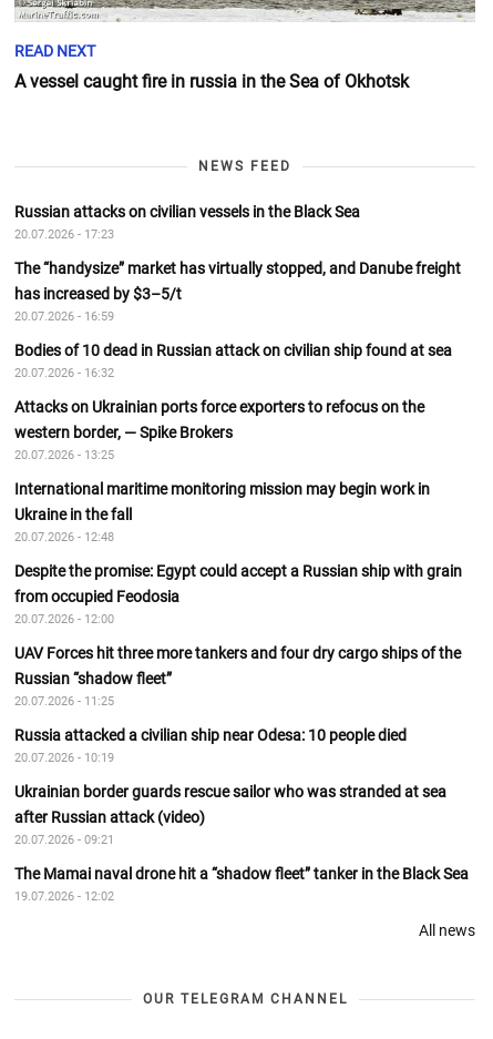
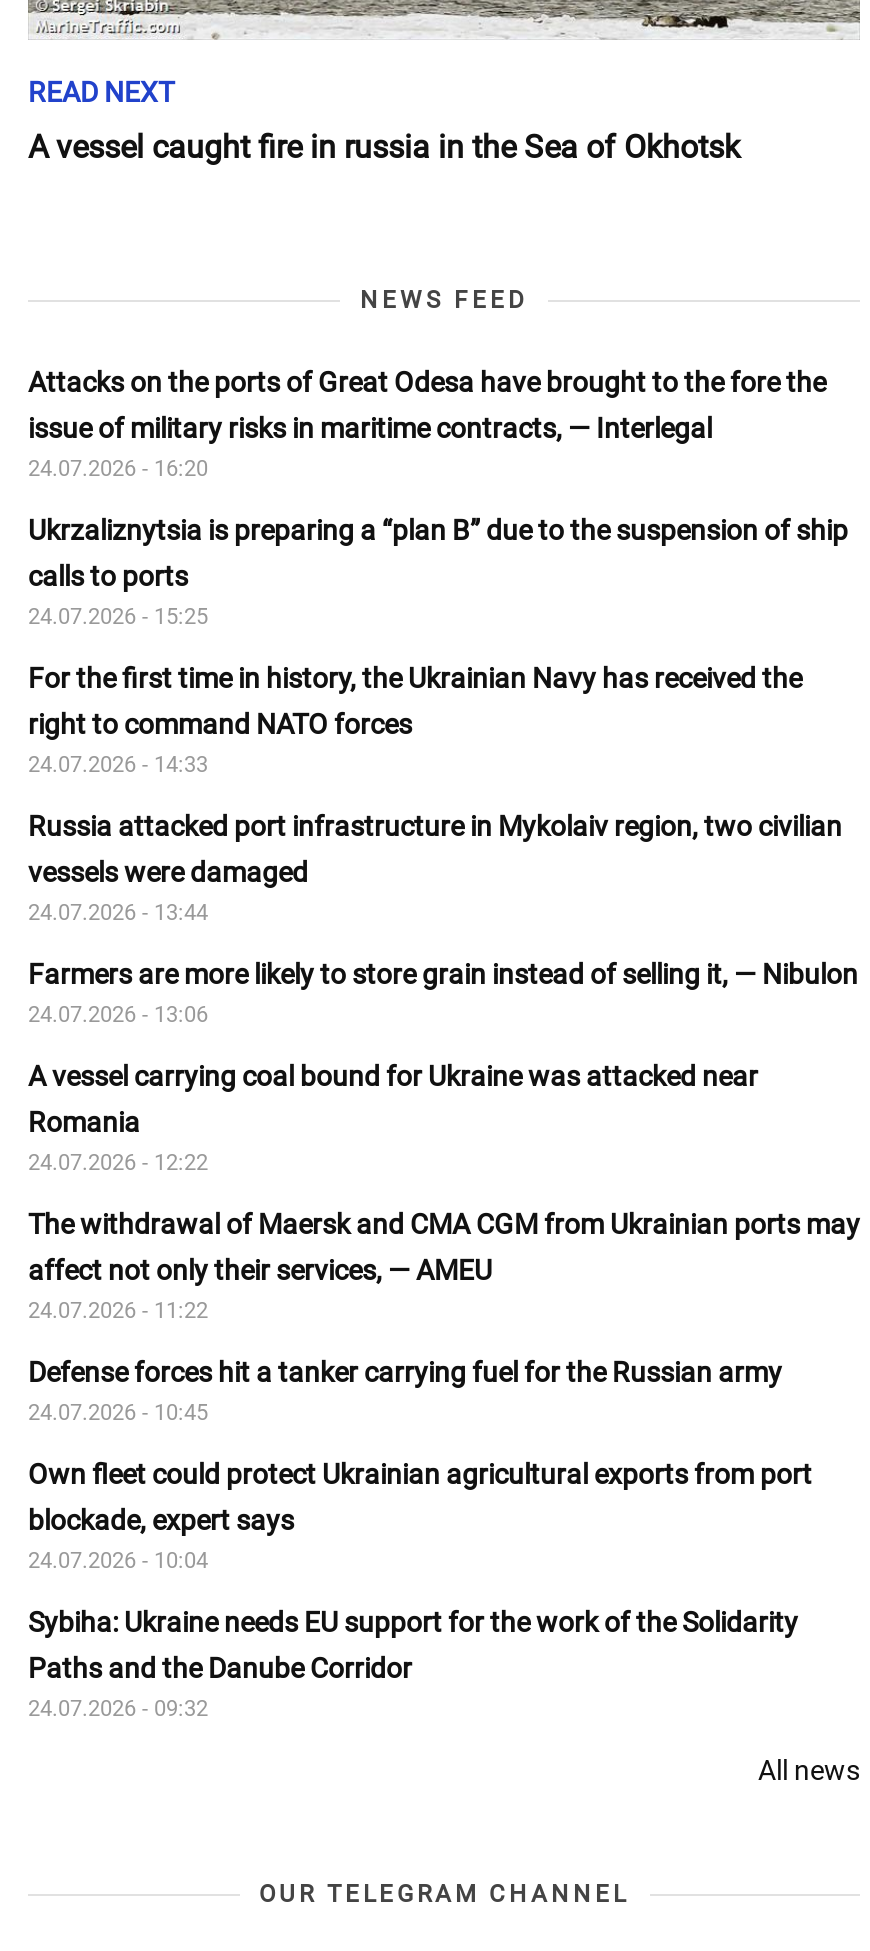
[14,202,360,241] Russian attacks on civilian vessels in the Black Sea | 20.07.2026 - 17:23 -> [28,365,826,481] Attacks on the ports of Great Odesa have brought to the fore the | issue of military risks in maritime contracts, — Interlegal | 24.07.2026 - 16:20
[14,259,461,323] The “handysize” market has virtually stopped, and Danube freight | has increased by $3–5/t | 20.07.2026 - 16:59 -> [28,513,848,629] Ukrzaliznytsia is preparing a “plan B” due to the suspension of ship | calls to ports | 24.07.2026 - 15:25
[14,341,452,380] Bodies of 10 dead in Russian attack on civilian ship found at sea | 20.07.2026 - 16:32 -> [28,661,802,777] For the first time in history, the Ukrainian Navy has received the | right to command NATO forces | 24.07.2026 - 14:33
[14,398,424,462] Attacks on Ukrainian ports force exporters to refocus on the | western border, — Spike Brokers | 20.07.2026 - 13:25 -> [28,809,842,925] Russia attacked port infrastructure in Mykolaiv region, two civilian | vessels were damaged | 24.07.2026 - 13:44
[14,480,430,544] International maritime monitoring mission may begin work in | Ukraine in the fall | 20.07.2026 - 12:48 -> [28,957,858,1027] Farmers are more likely to store grain instead of selling it, — Nibulon | 24.07.2026 - 13:06
[14,562,462,626] Despite the promise: Egypt could accept a Russian ship with grain | from occupied Feodosia | 20.07.2026 - 12:00 -> [28,1059,758,1175] A vessel carrying coal bound for Ukraine was attacked near | Romania | 24.07.2026 - 12:22
[14,644,461,708] UAV Forces hit three more tankers and four dry cargo ships of the | Russian “shadow fleet” | 20.07.2026 - 11:25 -> [28,1207,860,1323] The withdrawal of Maersk and CMA CGM from Ukrainian ports may | affect not only their services, — AMEU | 24.07.2026 - 11:22
[14,726,407,765] Russia attacked a civilian ship near Odesa: 10 people died | 20.07.2026 - 10:19 -> [28,1355,782,1425] Defense forces hit a tanker carrying fuel for the Russian army | 24.07.2026 - 10:45
[14,782,446,847] Ukrainian border guards rescue sailor who was stranded at sea | after Russian attack (video) | 20.07.2026 - 09:21 -> [28,1457,812,1573] Own fleet could protect Ukrainian agricultural exports from port | blockade, expert says | 24.07.2026 - 10:04
[14,864,469,903] The Mamai naval drone hit a “shadow fleet” tanker in the Black Sea | 19.07.2026 - 12:02 -> [28,1605,798,1721] Sybiha: Ukraine needs EU support for the work of the Solidarity | Paths and the Danube Corridor | 24.07.2026 - 09:32

